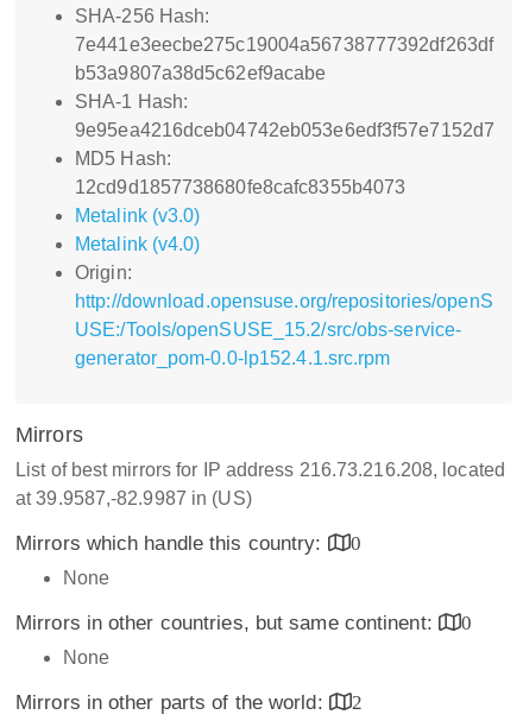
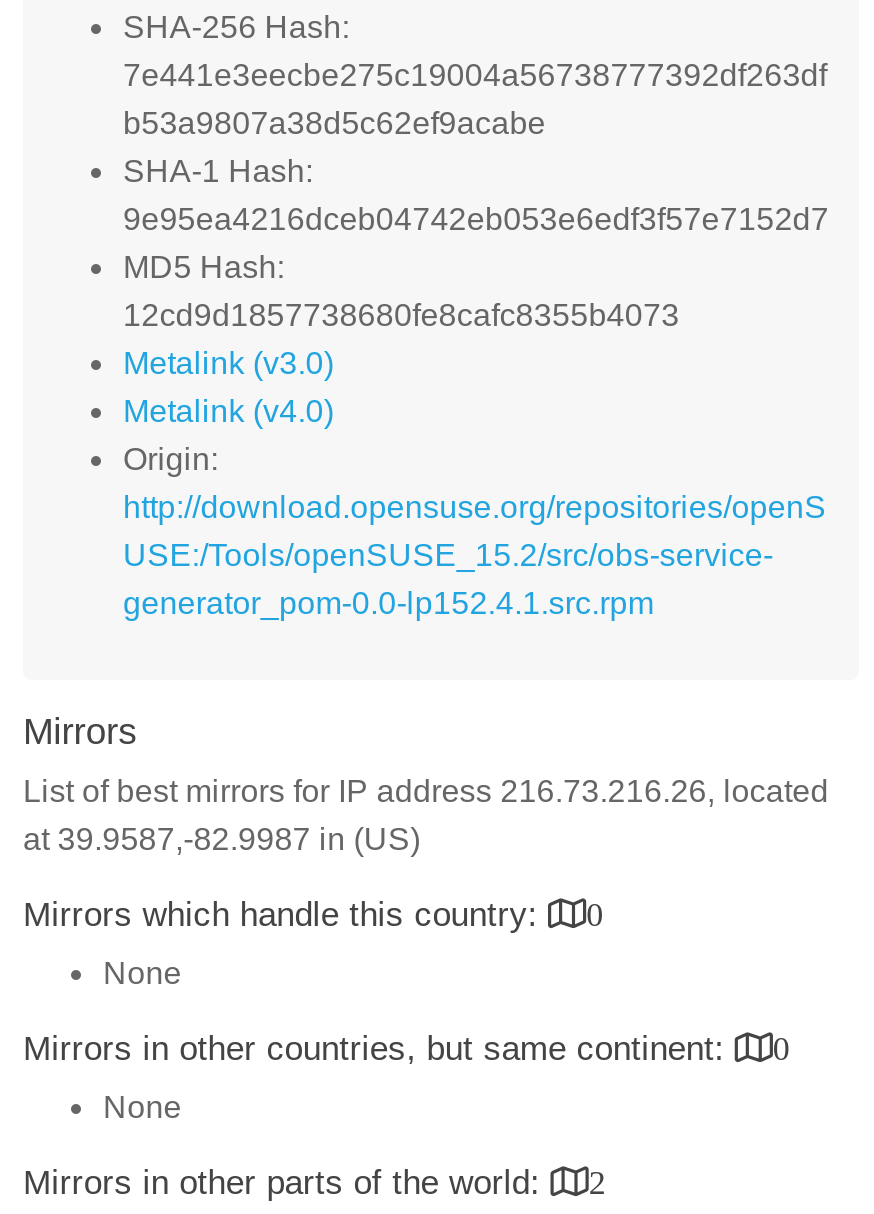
[15,460,505,480] List of best mirrors for IP address 216.73.216.208, located -> [23,774,829,808] List of best mirrors for IP address 216.73.216.26, located

